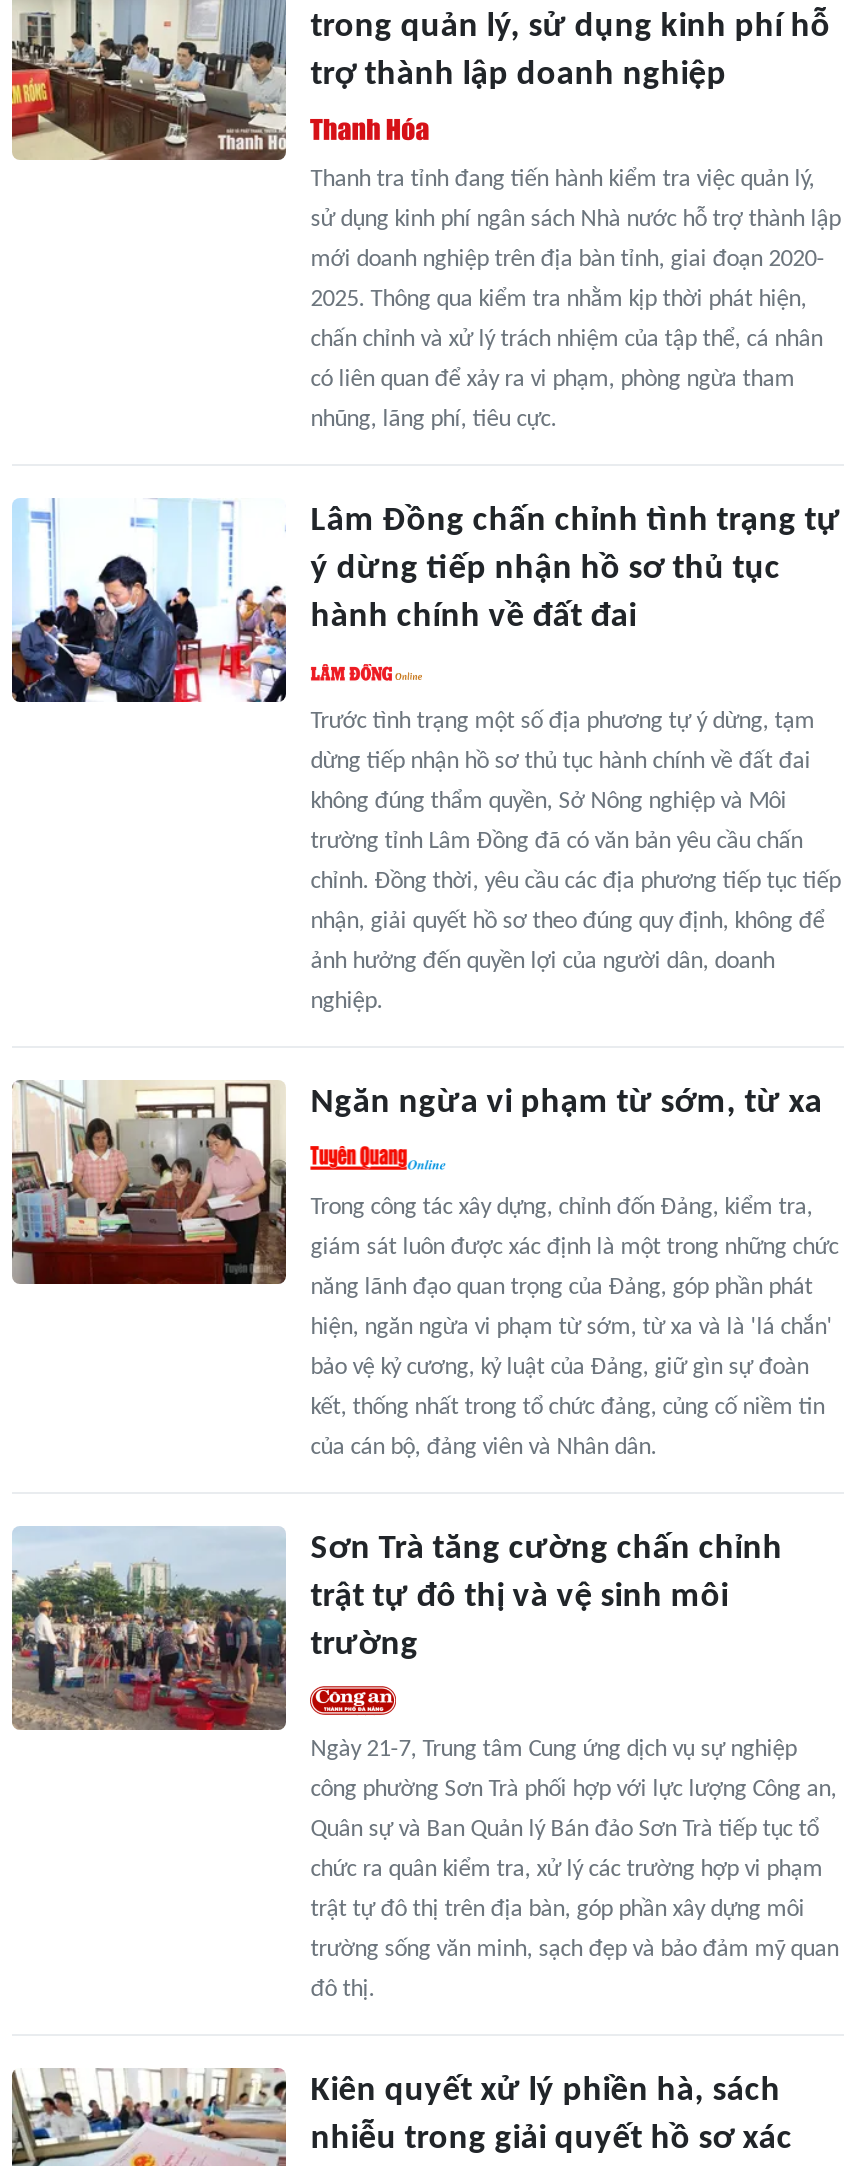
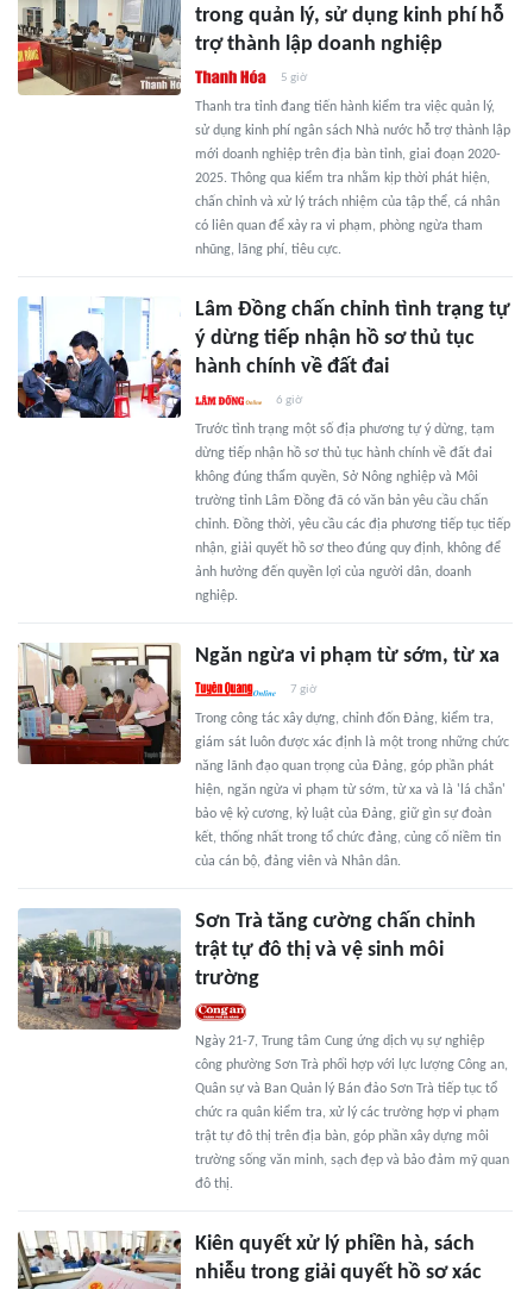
none -> [281,71,307,85] 5 giờ
none -> [276,393,302,408] 6 giờ
none -> [290,683,316,697] 7 giờ

